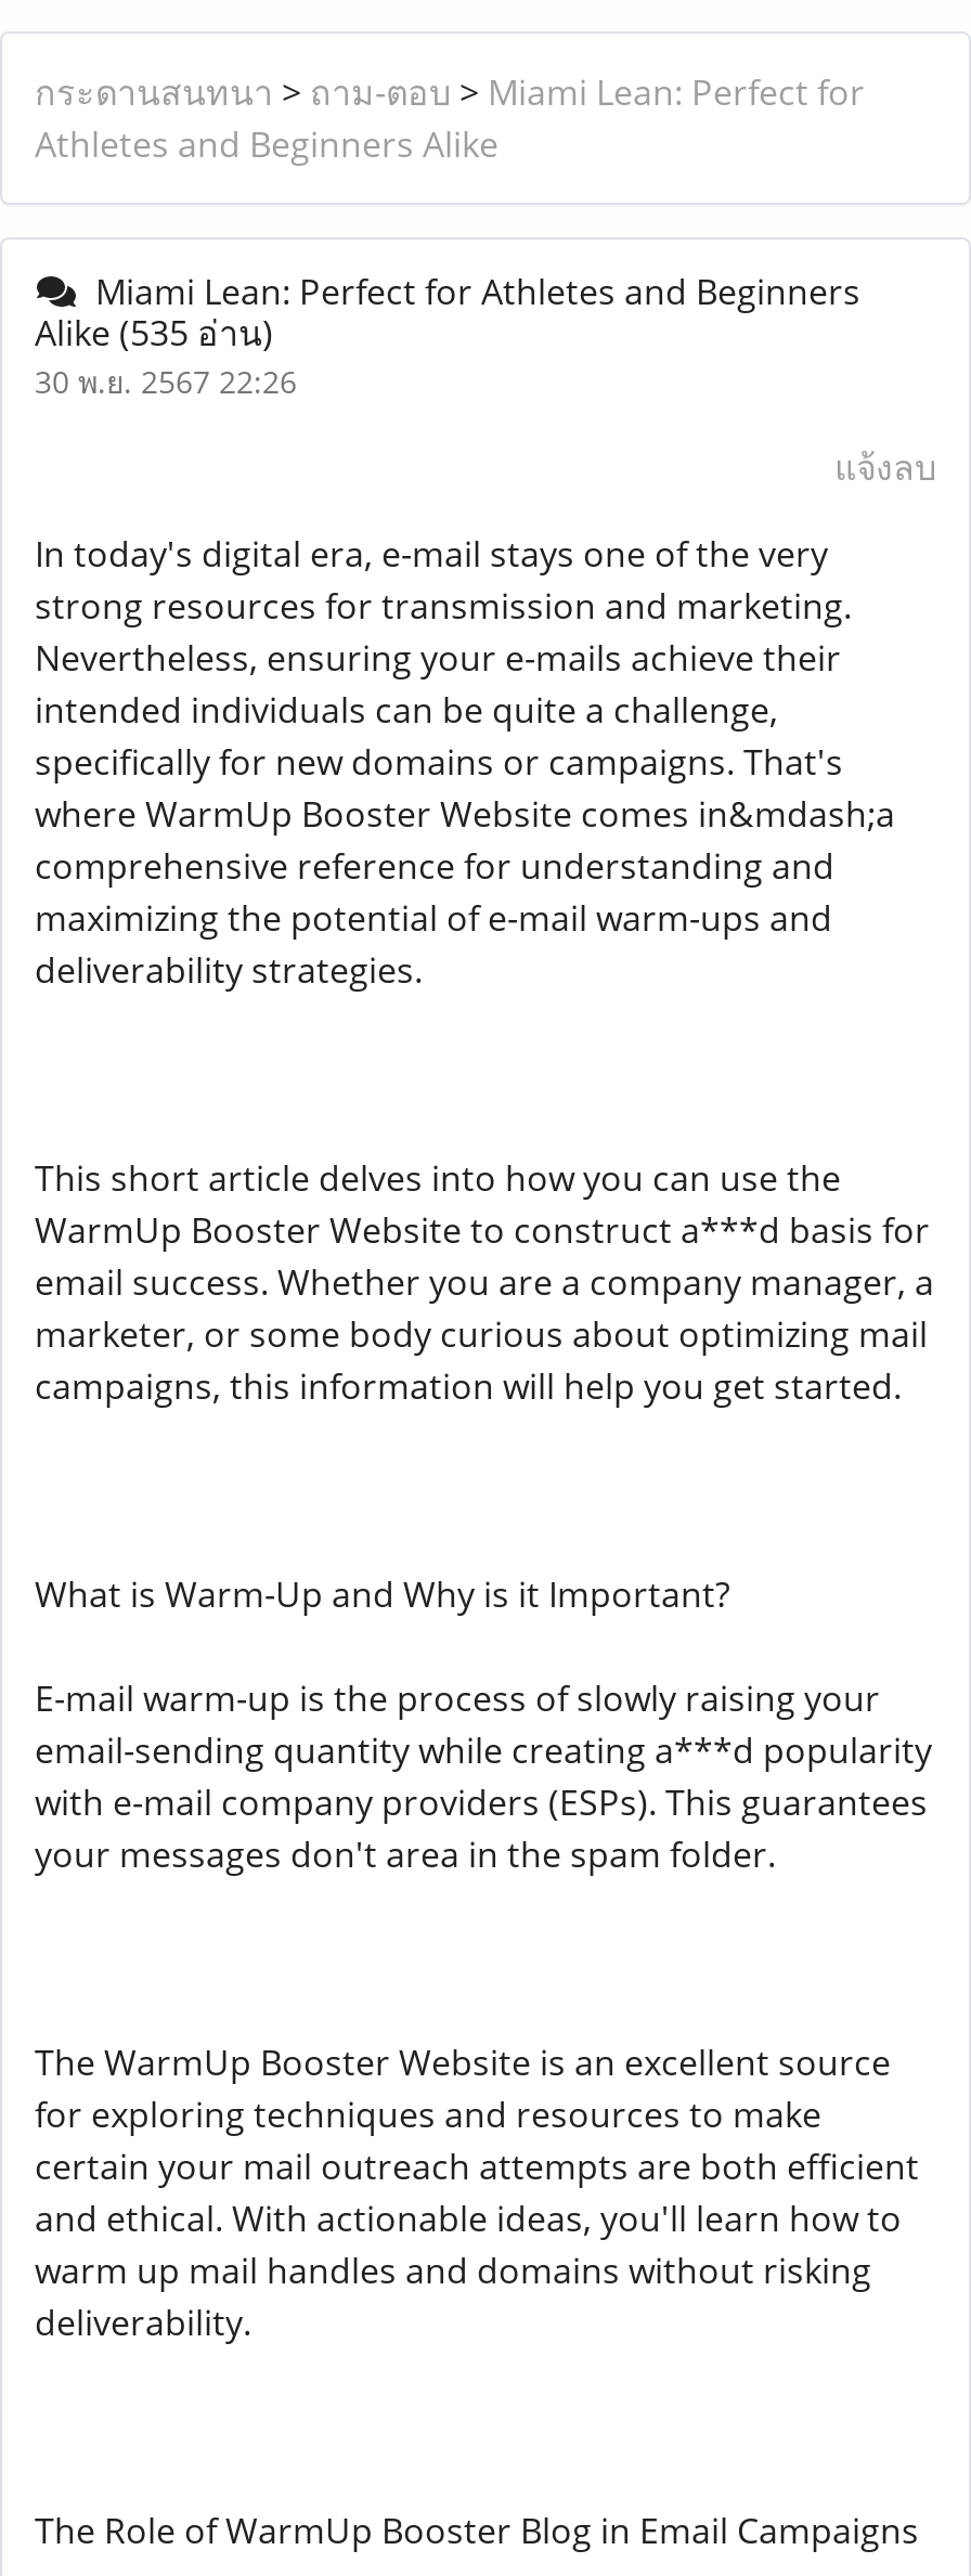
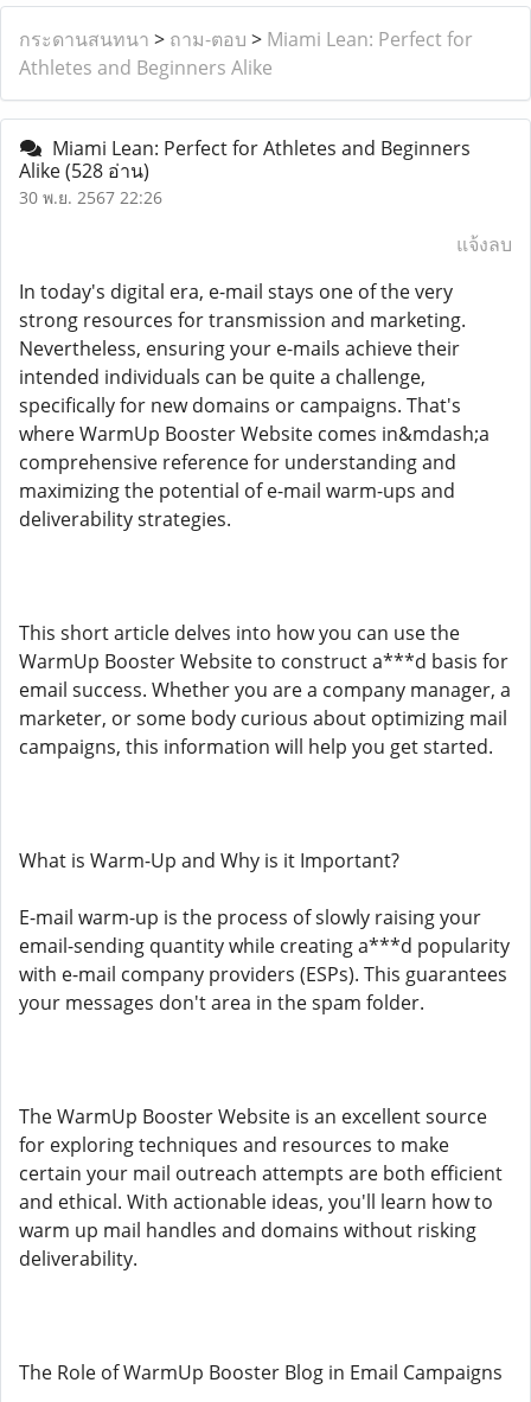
[35,309,273,357] Alike (535 อ่าน) -> [19,158,149,184] Alike (528 อ่าน)

